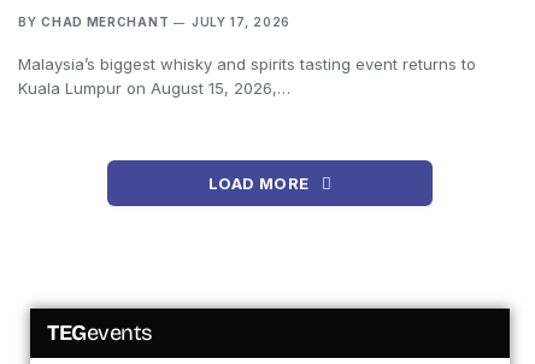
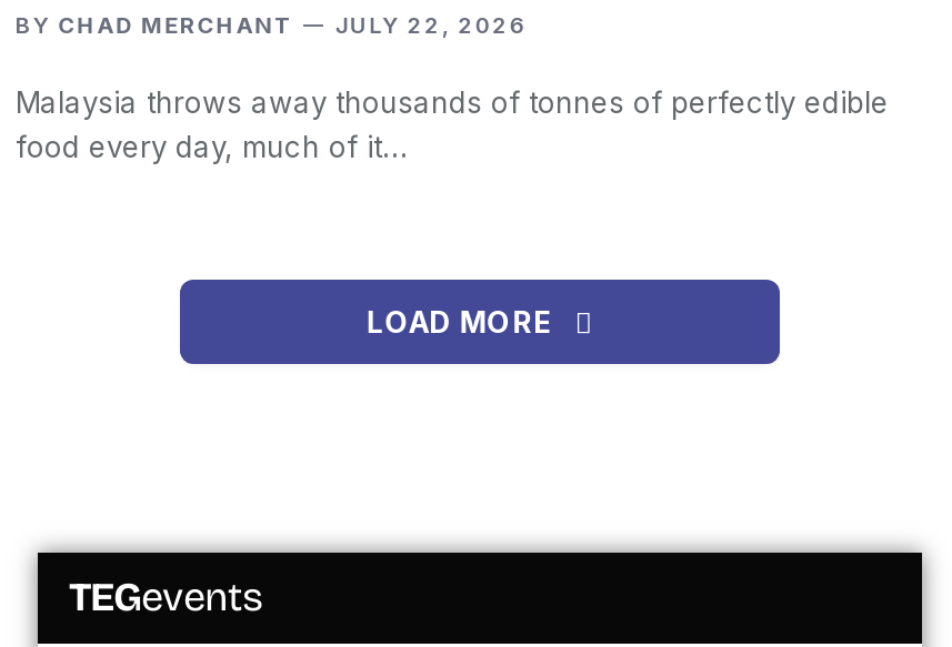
[18,15,290,29] BY CHAD MERCHANT JULY 17, 2026 -> [16,12,527,38] BY CHAD MERCHANT JULY 22, 2026
[18,54,476,98] Malaysia’s biggest whisky and spirits tasting event returns to | Kuala Lumpur on August 15, 2026,… -> [16,85,889,165] Malaysia throws away thousands of tonnes of perfectly edible | food every day, much of it…

